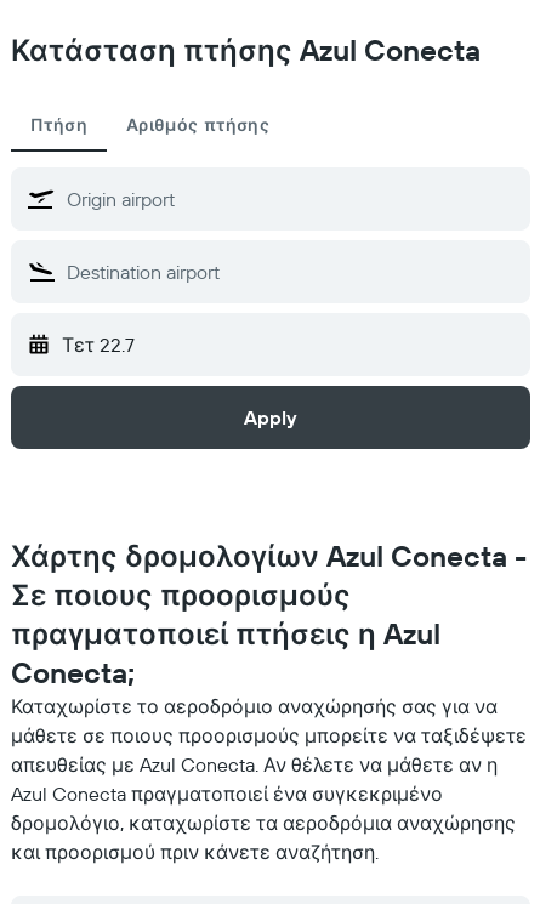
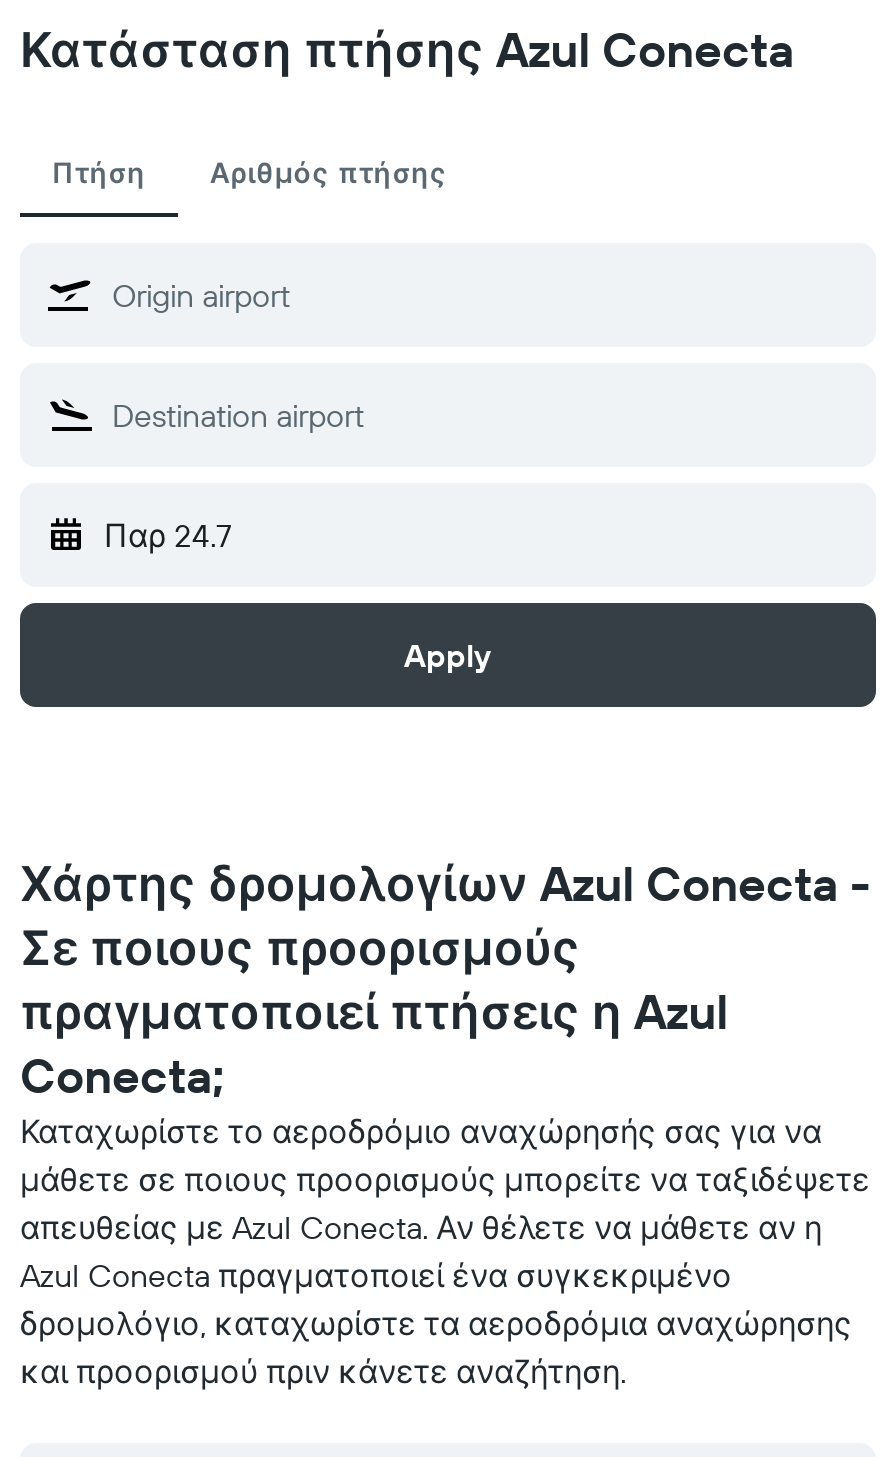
[62,332,135,357] Τετ 22.7 -> [104,515,232,555] Παρ 24.7

